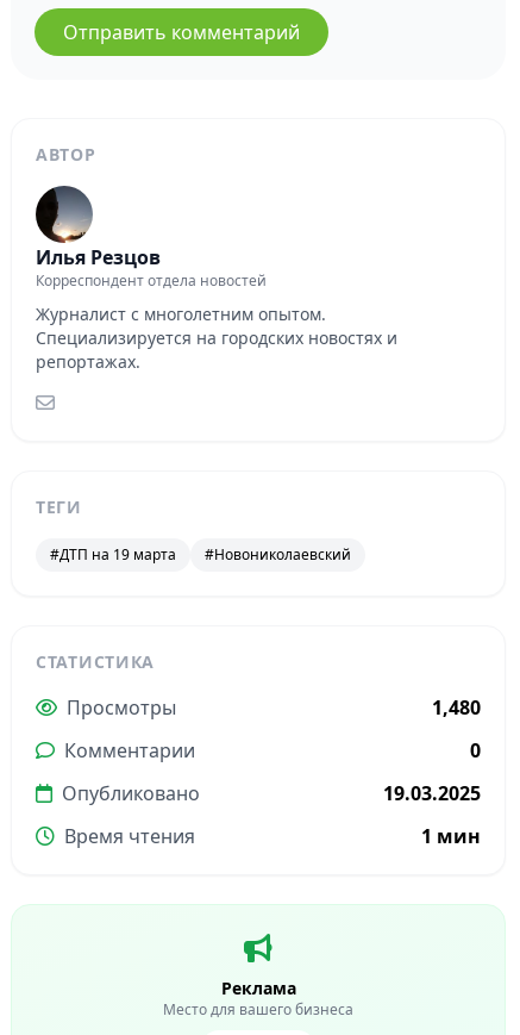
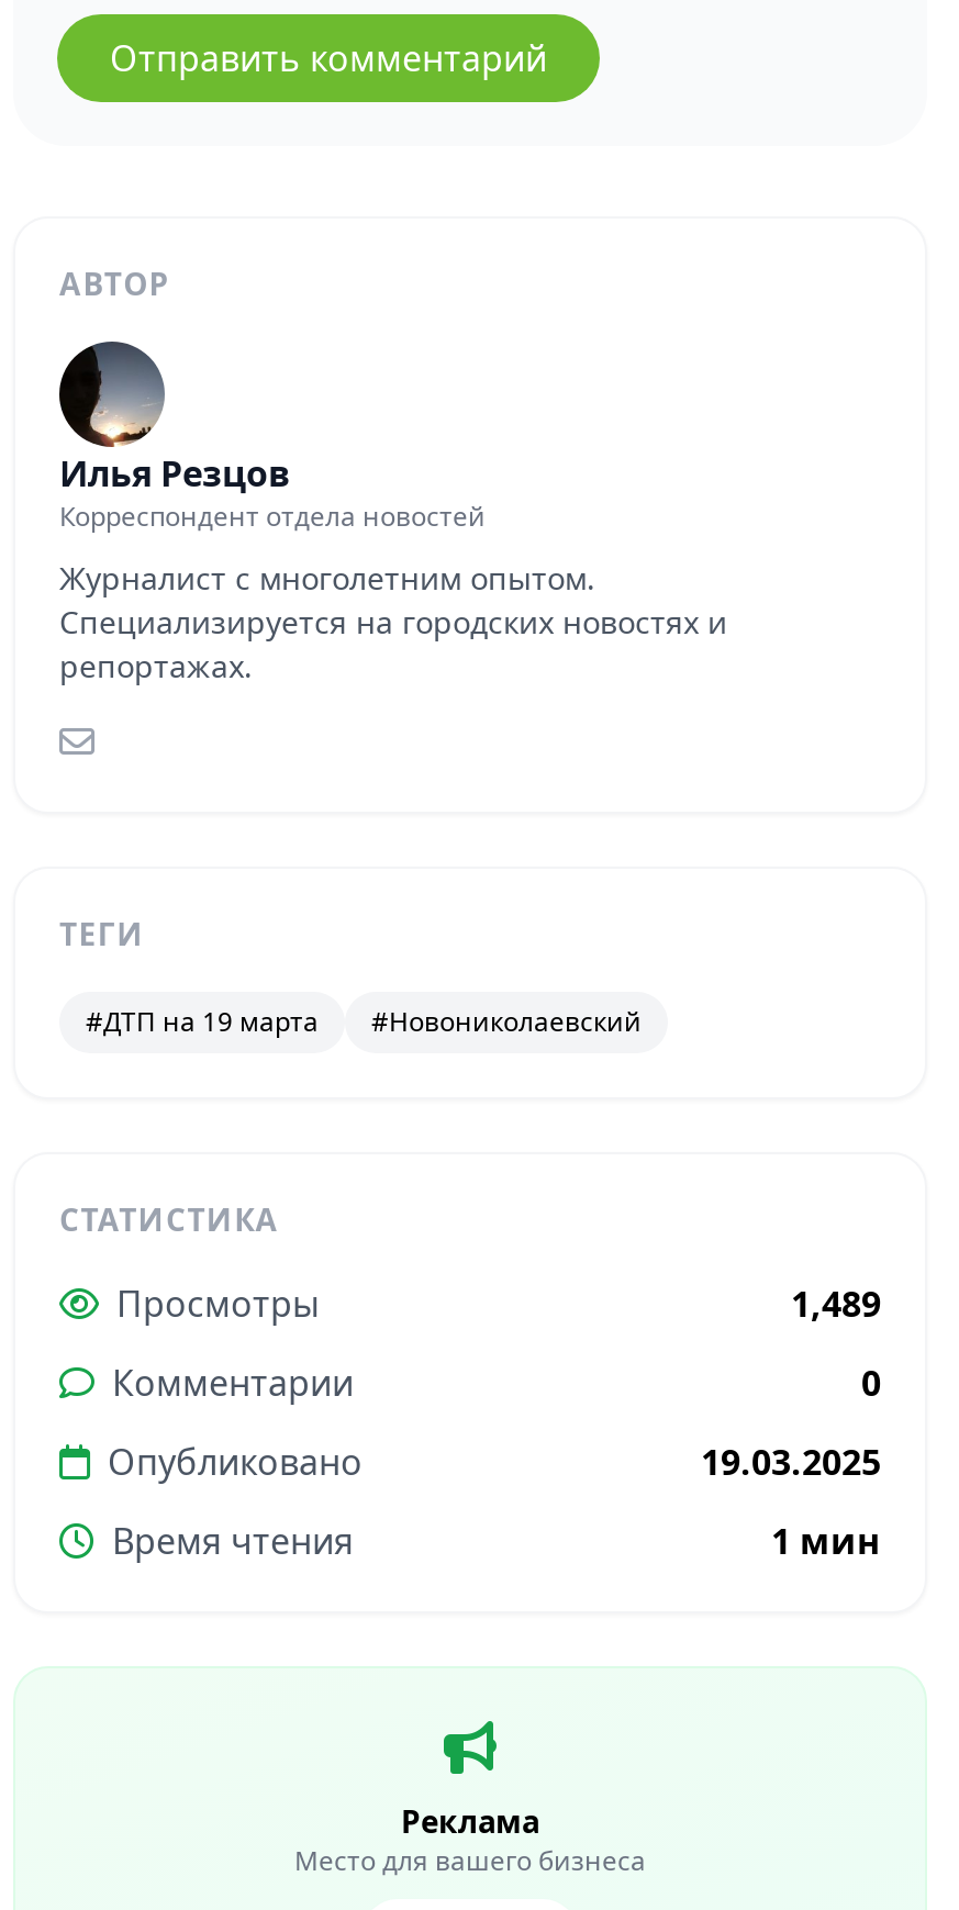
[432,694,481,720] 1,480 -> [791,1281,881,1329] 1,489

